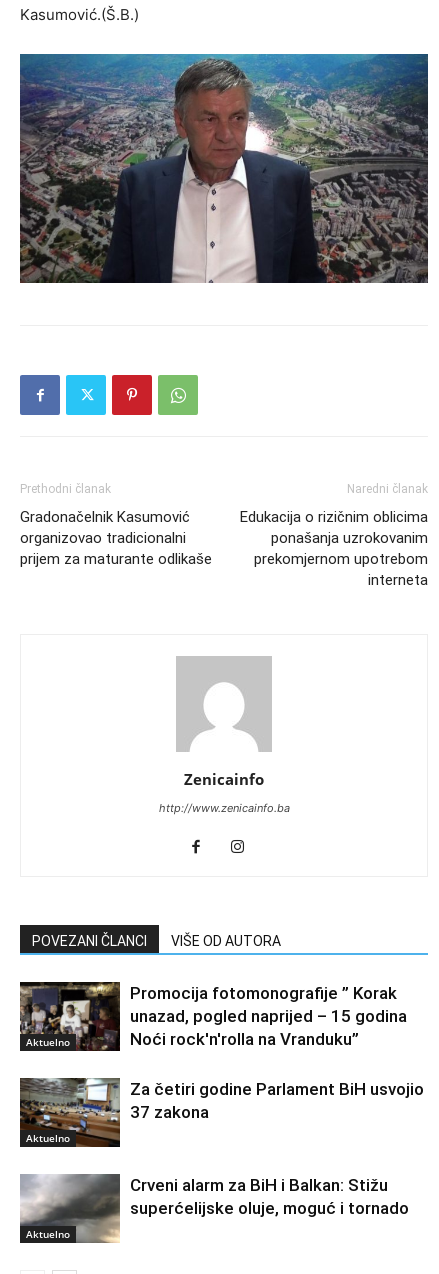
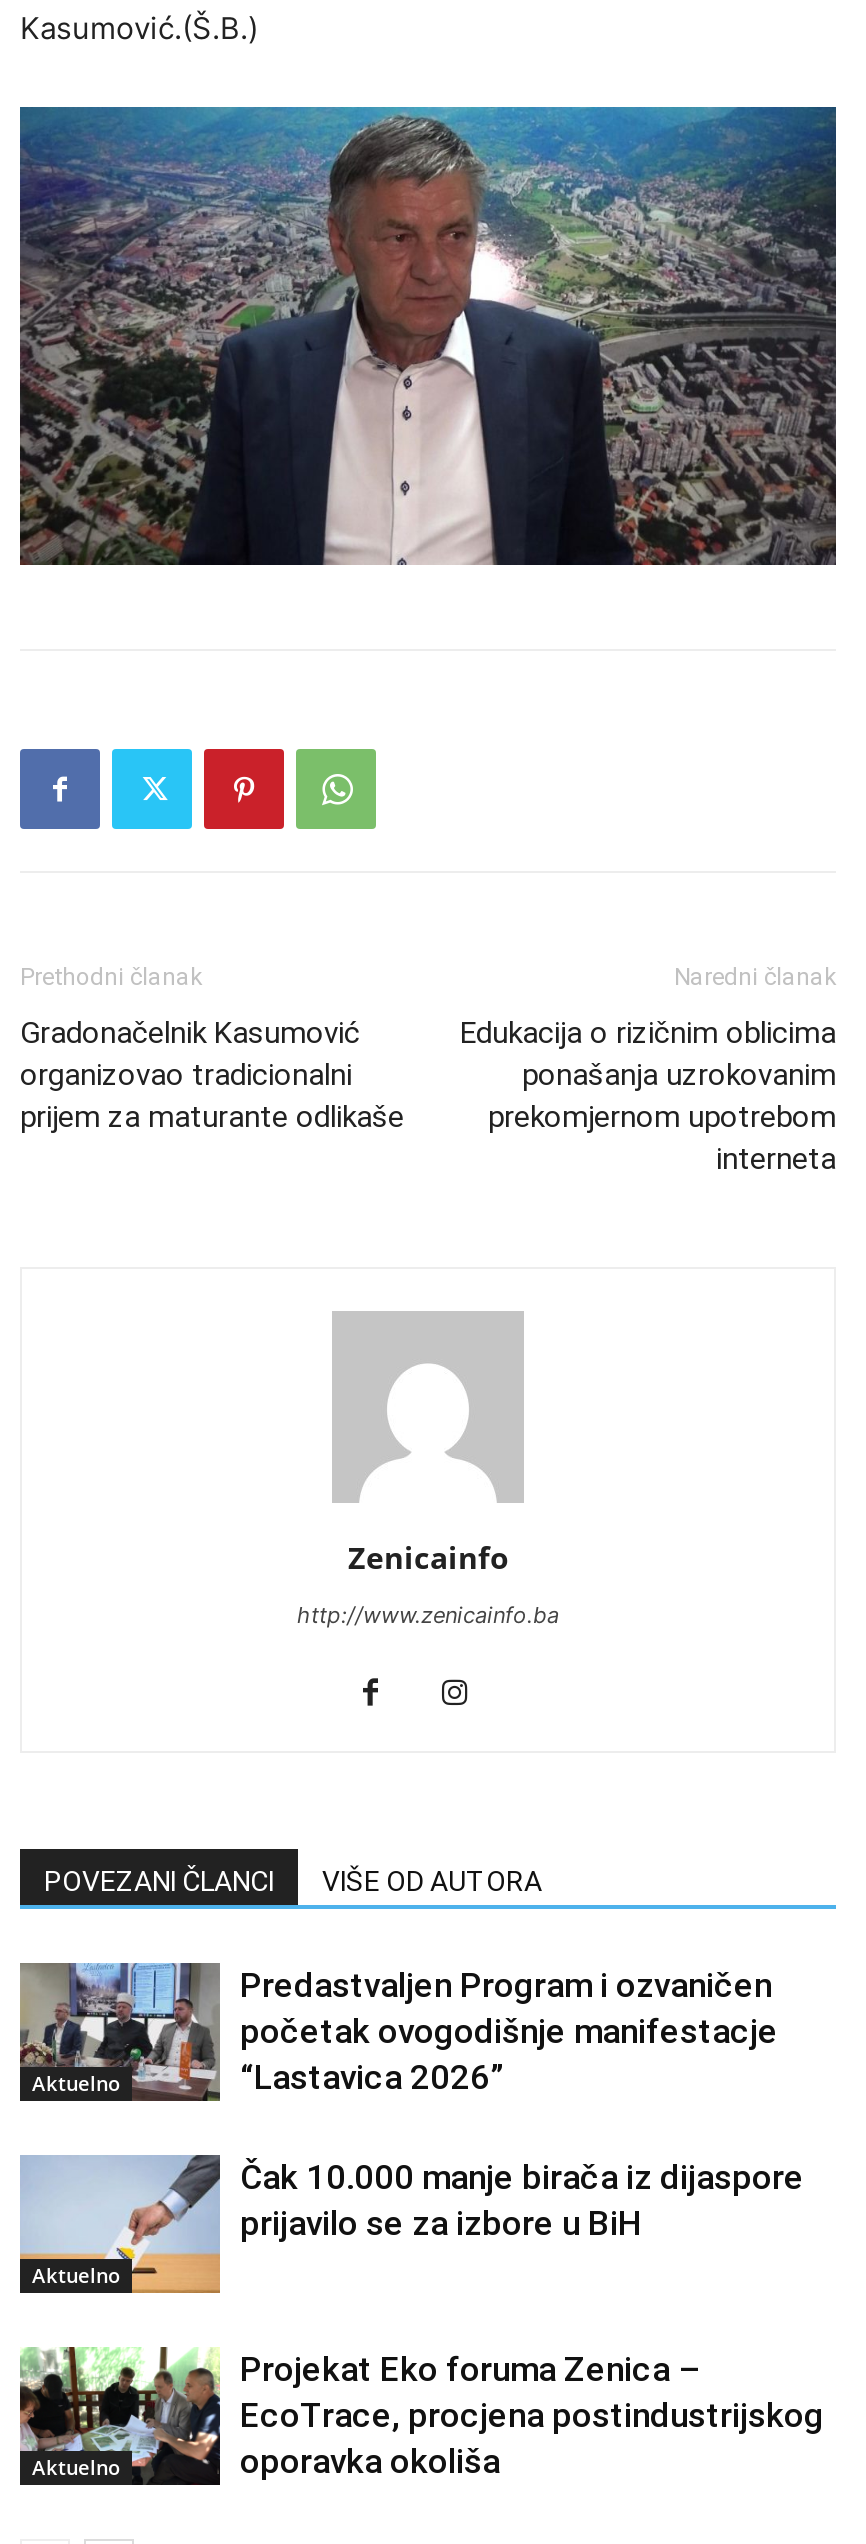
[20,981,407,1052] [image] | Promocija fotomonografije ” Korak | unazad, pogled naprijed – 15 godina | Noći rock'n'rolla na Vranduku” -> [20,1961,778,2103] [image] | Predastvaljen Program i ozvaničen | početak ovogodišnje manifestacje | “Lastavica 2026”
[19,1077,424,1148] [image] | Za četiri godine Parlament BiH usvojio | 37 zakona -> [18,2153,804,2293] [image] | Čak 10.000 manje birača iz dijaspore | prijavilo se za izbore u BiH
[20,1173,409,1243] [image] | Crveni alarm za BiH i Balkan: Stižu | superćelijske oluje, moguć i tornado -> [18,2345,824,2487] [image] | Projekat Eko foruma Zenica – | EcoTrace, procjena postindustrijskog | oporavka okoliša

